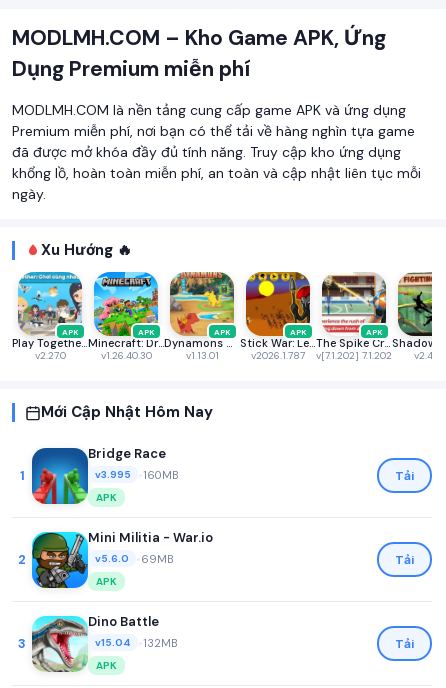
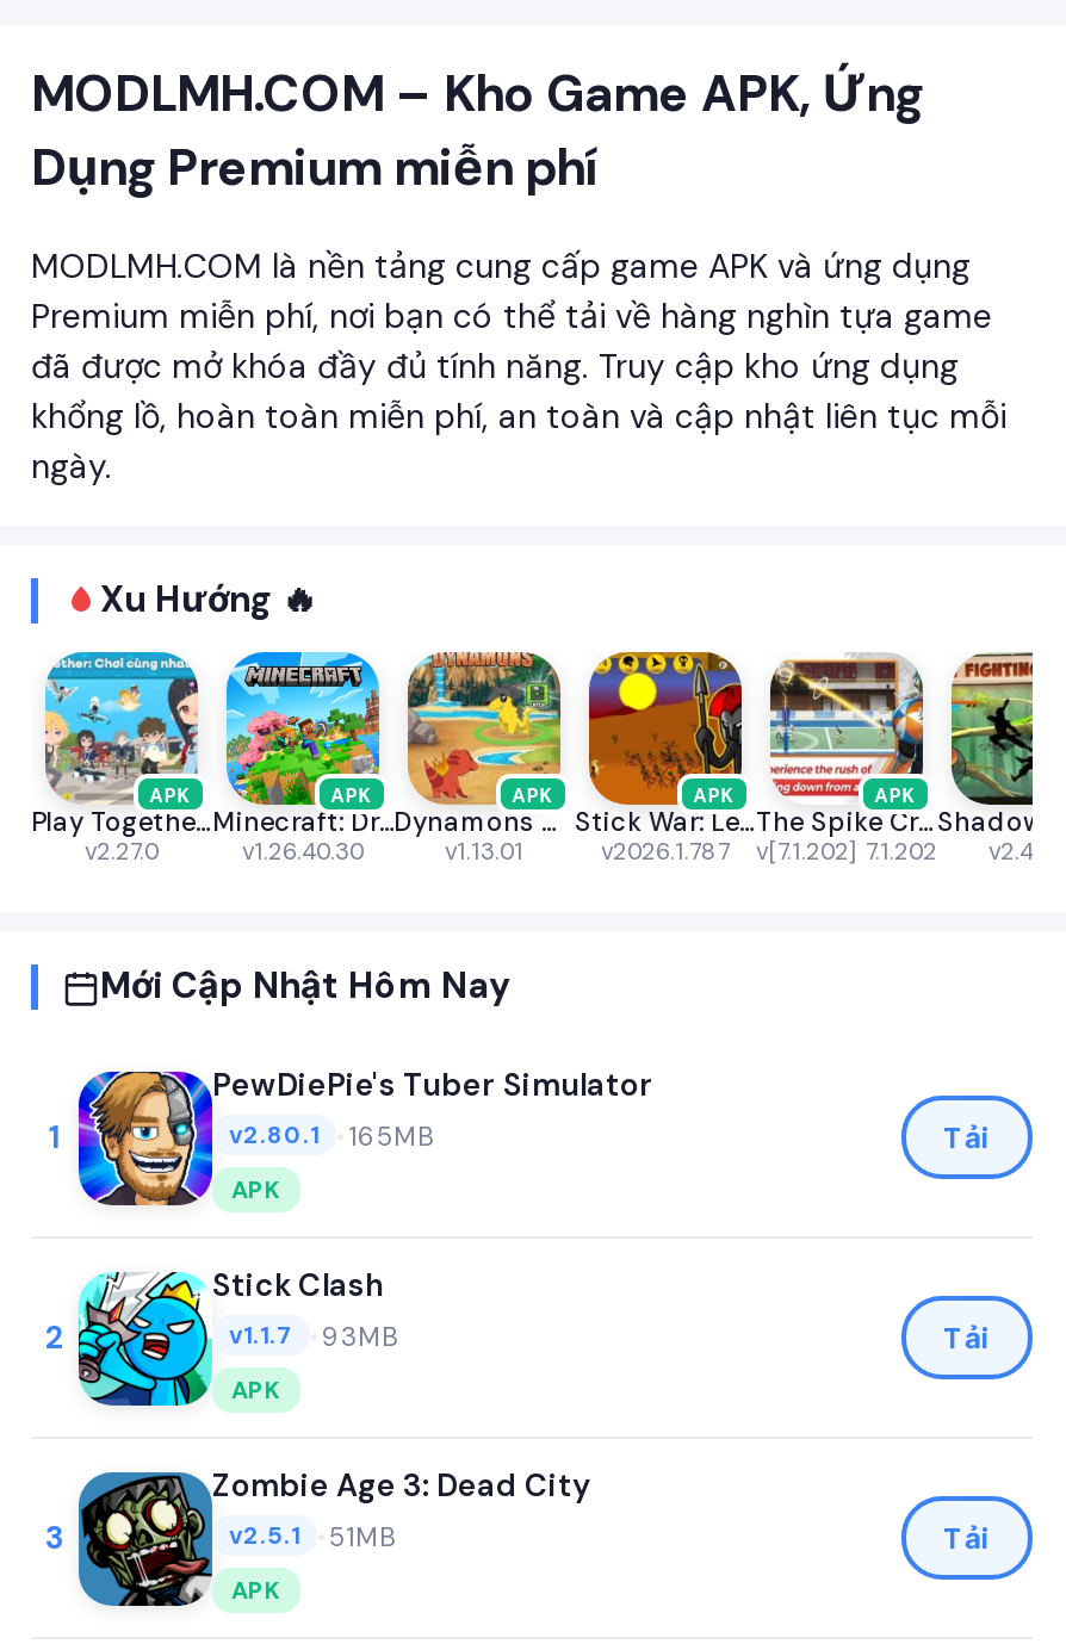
[31,445,179,505] [image] | Bridge Race | v3.995 • 160MB -> [76,1065,653,1208] [image] | PewDiePie's Tuber Simulator | v2.80.1 • 165MB
[31,529,213,589] [image] | Mini Militia - War.io | v5.6.0 • 69MB -> [76,1265,398,1408] [image] | Stick Clash | v1.1.7 • 93MB
[31,613,178,673] [image] | Dino Battle | v15.04 • 132MB -> [76,1465,591,1608] [image] | Zombie Age 3: Dead City | v2.5.1 • 51MB

